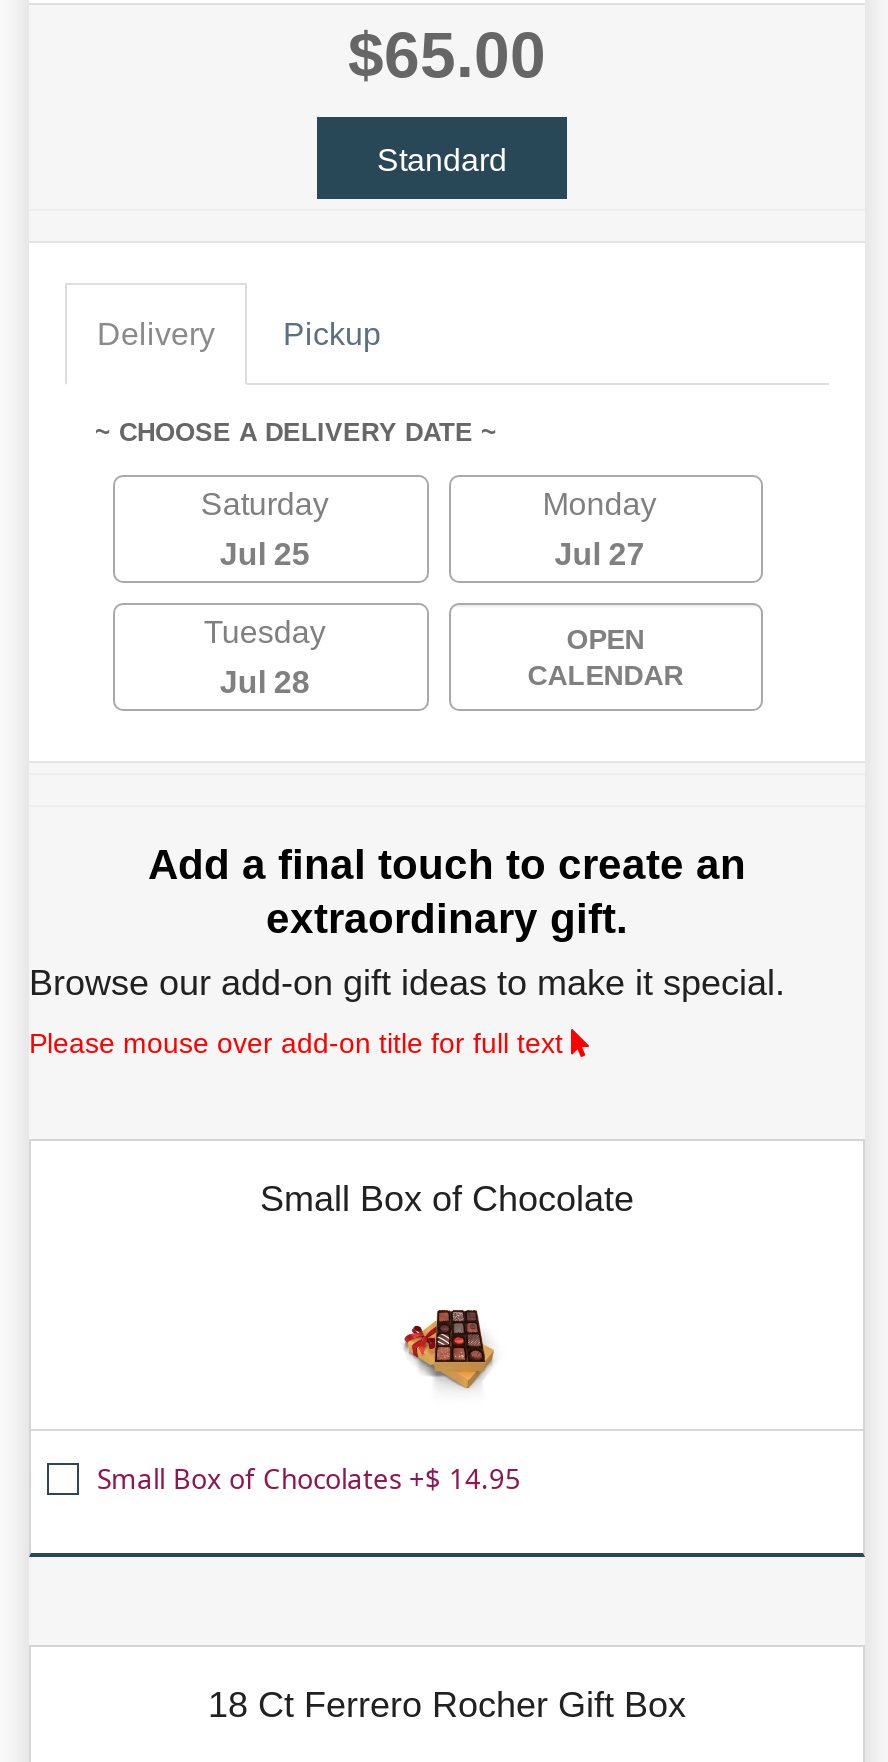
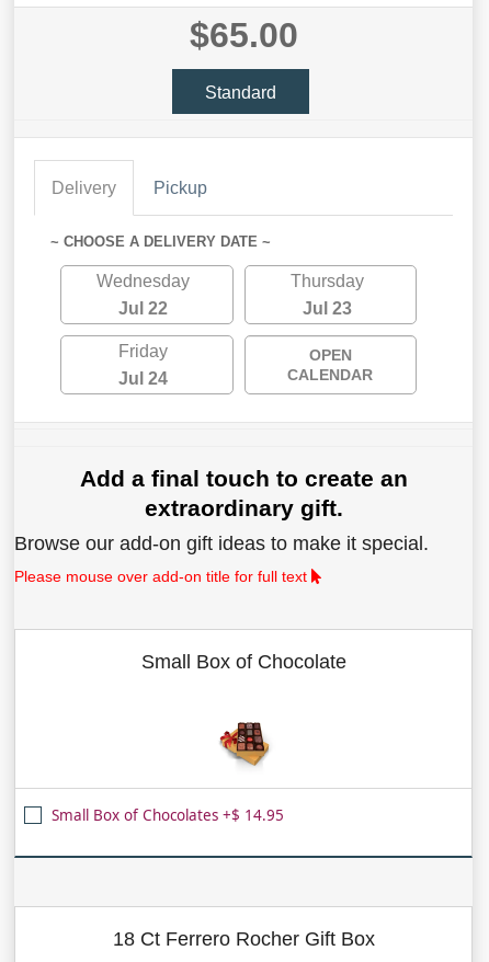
[201,487,329,521] Saturday -> [97,272,190,290] Wednesday
[543,487,657,521] Monday -> [290,272,364,290] Thursday
[220,537,310,571] Jul 25 -> [119,299,168,318] Jul 22
[555,537,645,571] Jul 27 -> [302,299,352,318] Jul 23
[204,615,326,649] Tuesday -> [119,342,168,360] Friday
[220,665,310,699] Jul 28 -> [119,369,168,388] Jul 24

